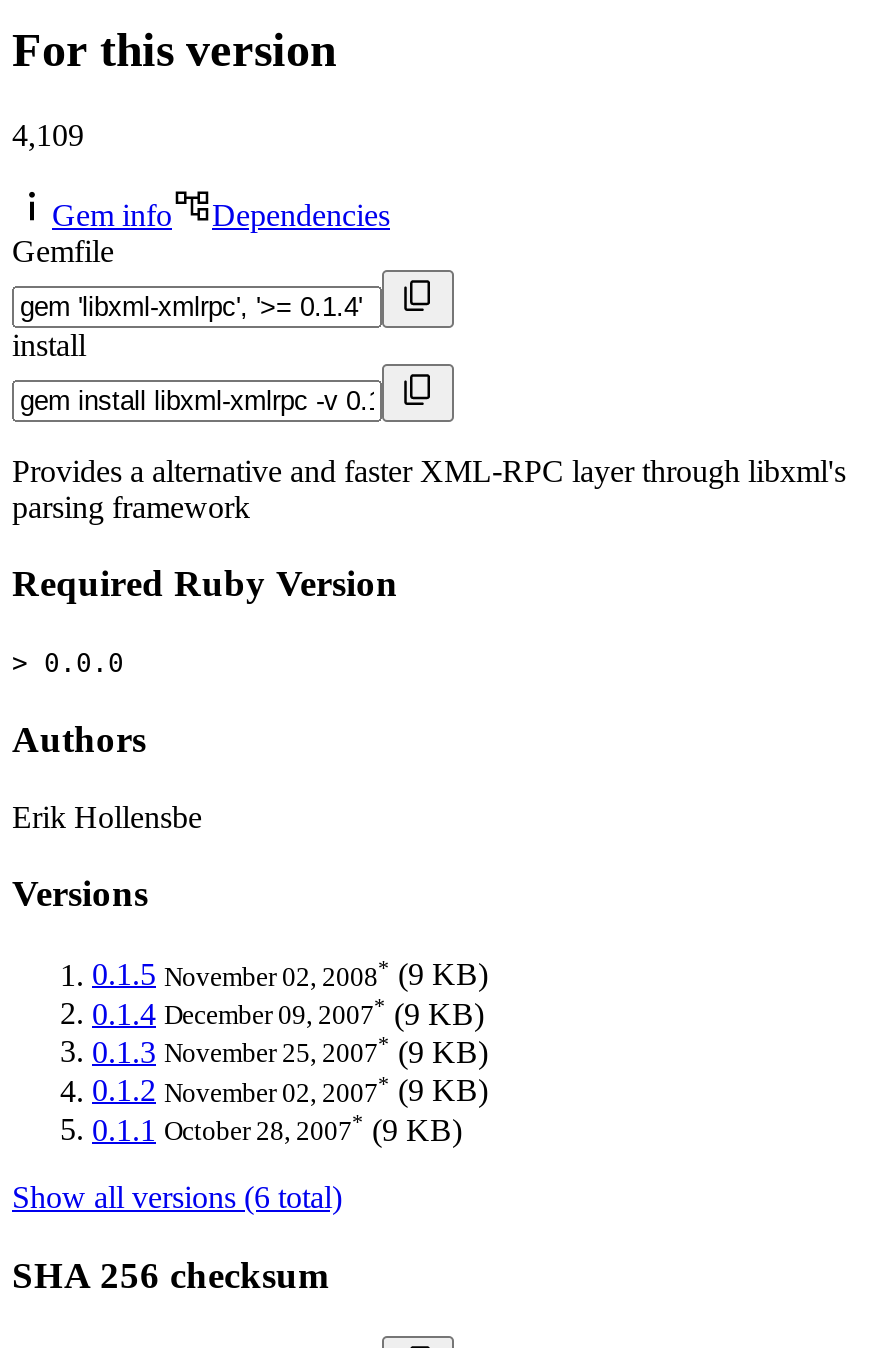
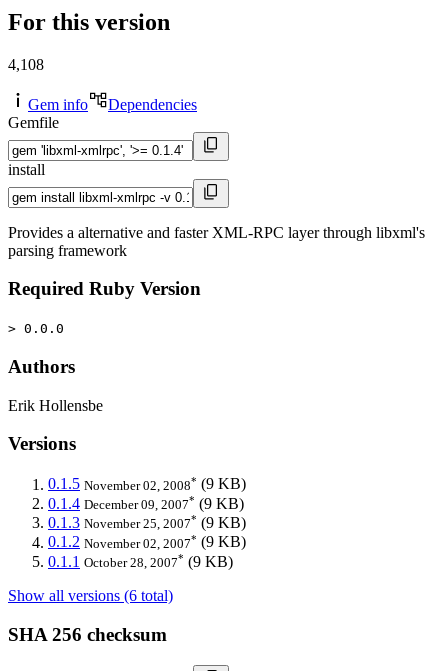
[12,118,84,152] 4,109 -> [8,56,44,73] 4,108

